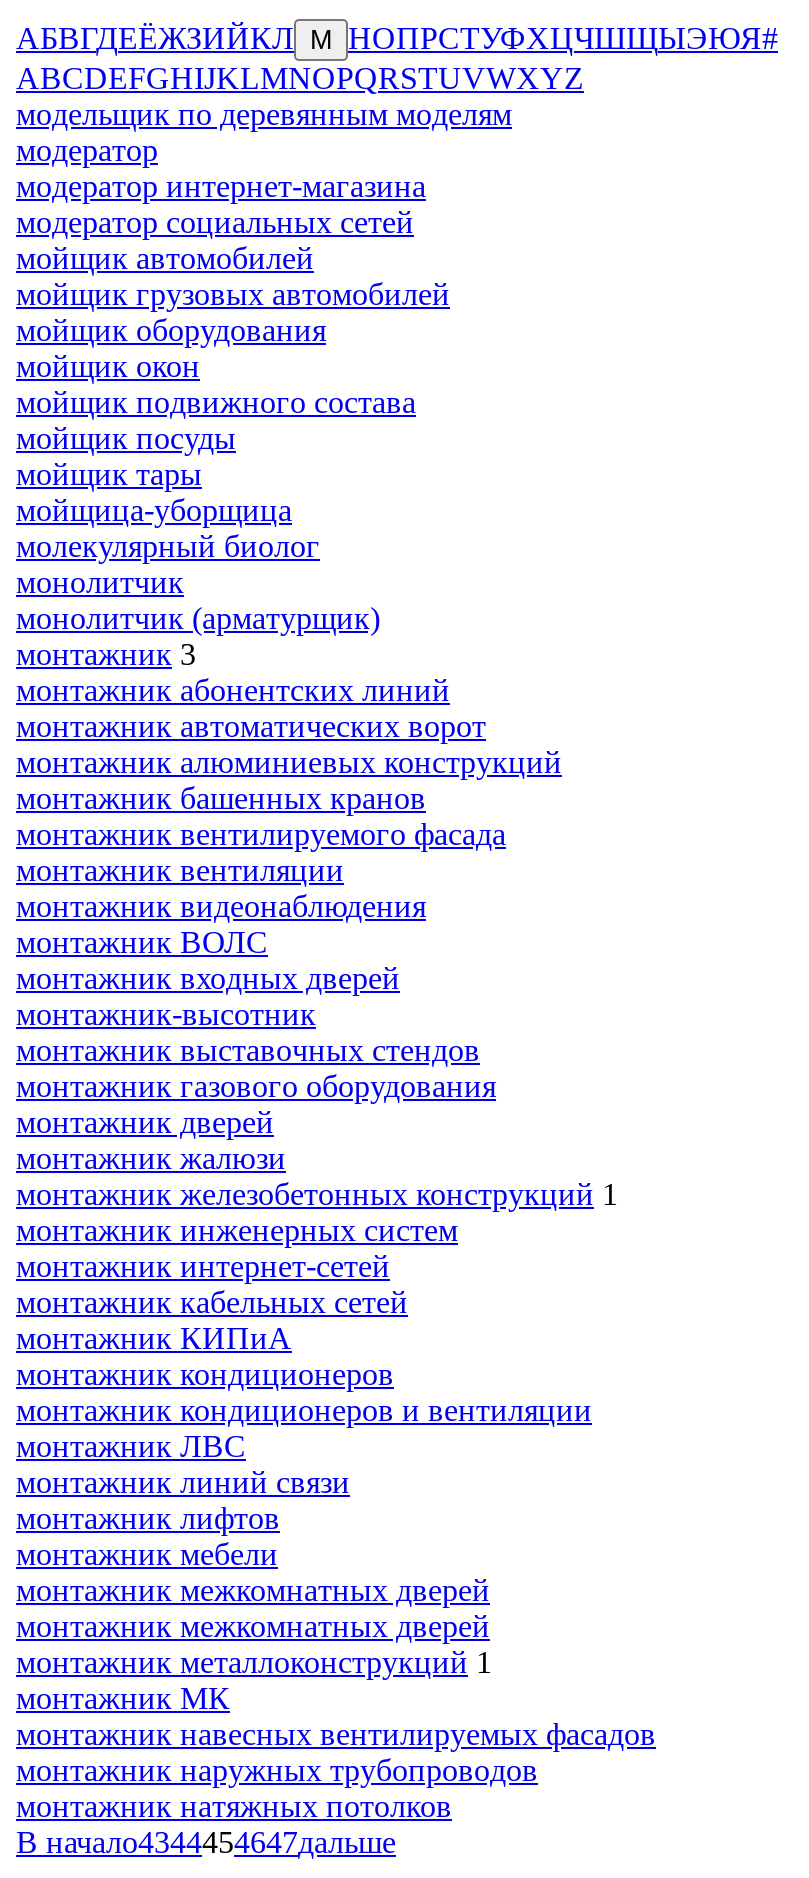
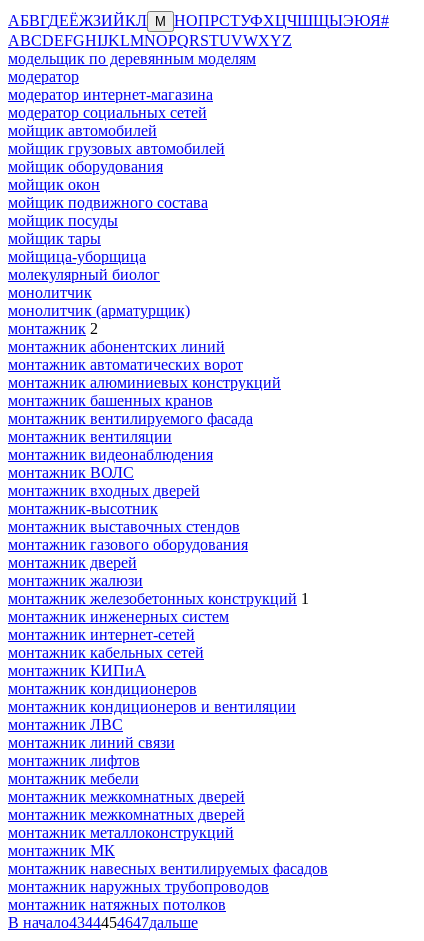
[16,637,196,671] монтажник 3 -> [8,320,98,337] монтажник 2
[16,1645,492,1679] монтажник металлоконструкций 1 -> [8,824,234,841] монтажник металлоконструкций

